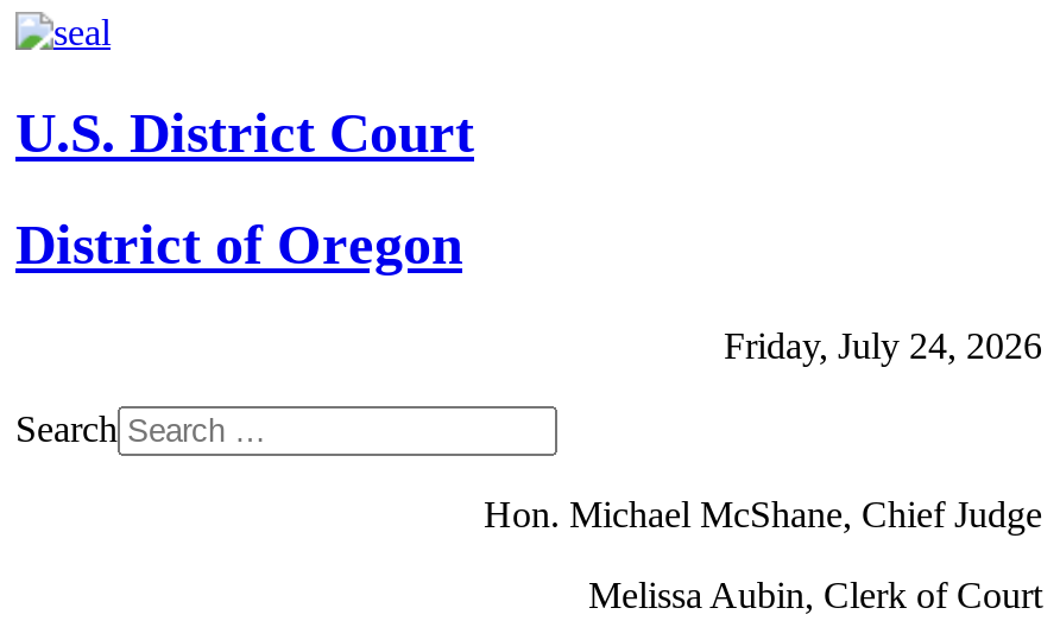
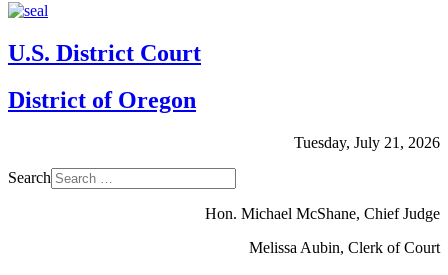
[724,325,1042,365] Friday, July 24, 2026 -> [294,134,440,151] Tuesday, July 21, 2026

